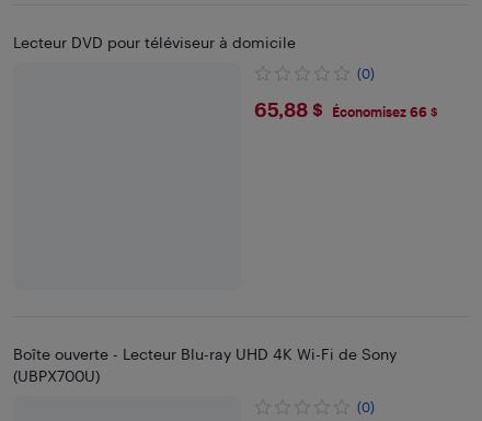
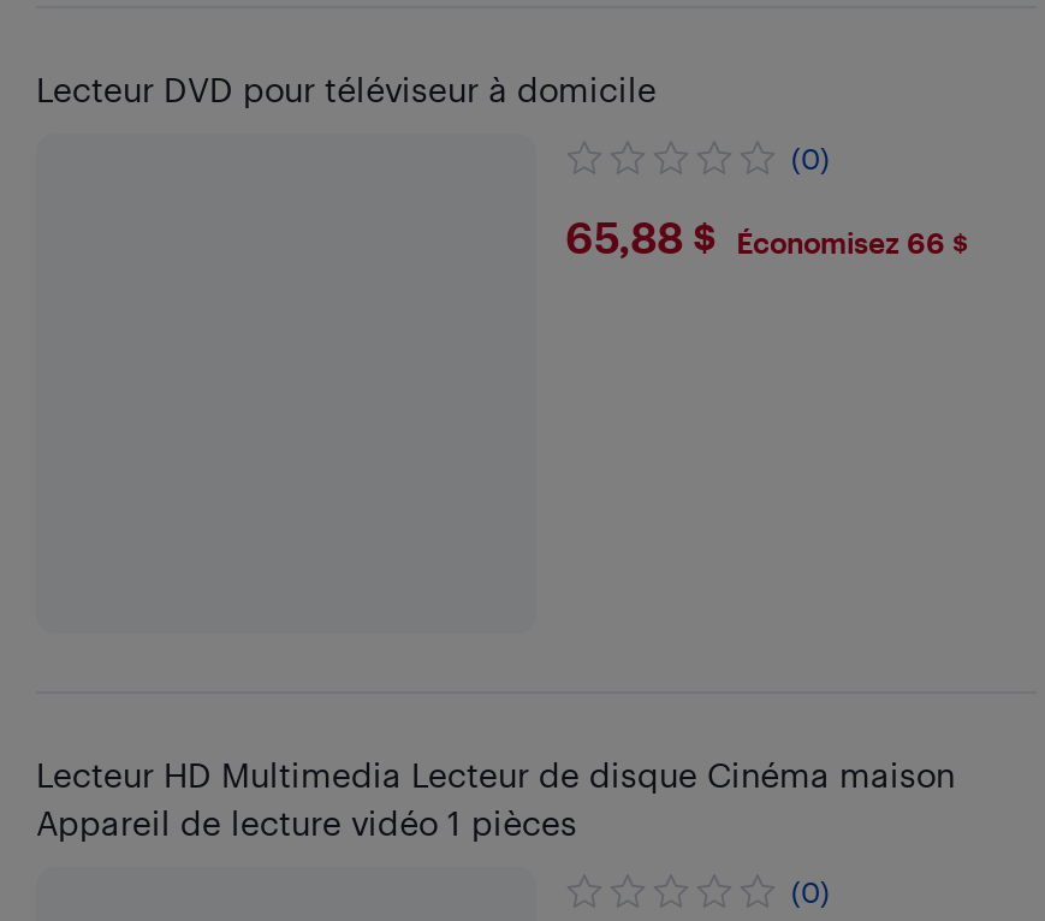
[13,344,397,385] Boîte ouverte - Lecteur Blu-ray UHD 4K Wi-Fi de Sony | (UBPX700U) -> [36,754,955,843] Lecteur HD Multimedia Lecteur de disque Cinéma maison | Appareil de lecture vidéo 1 pièces

